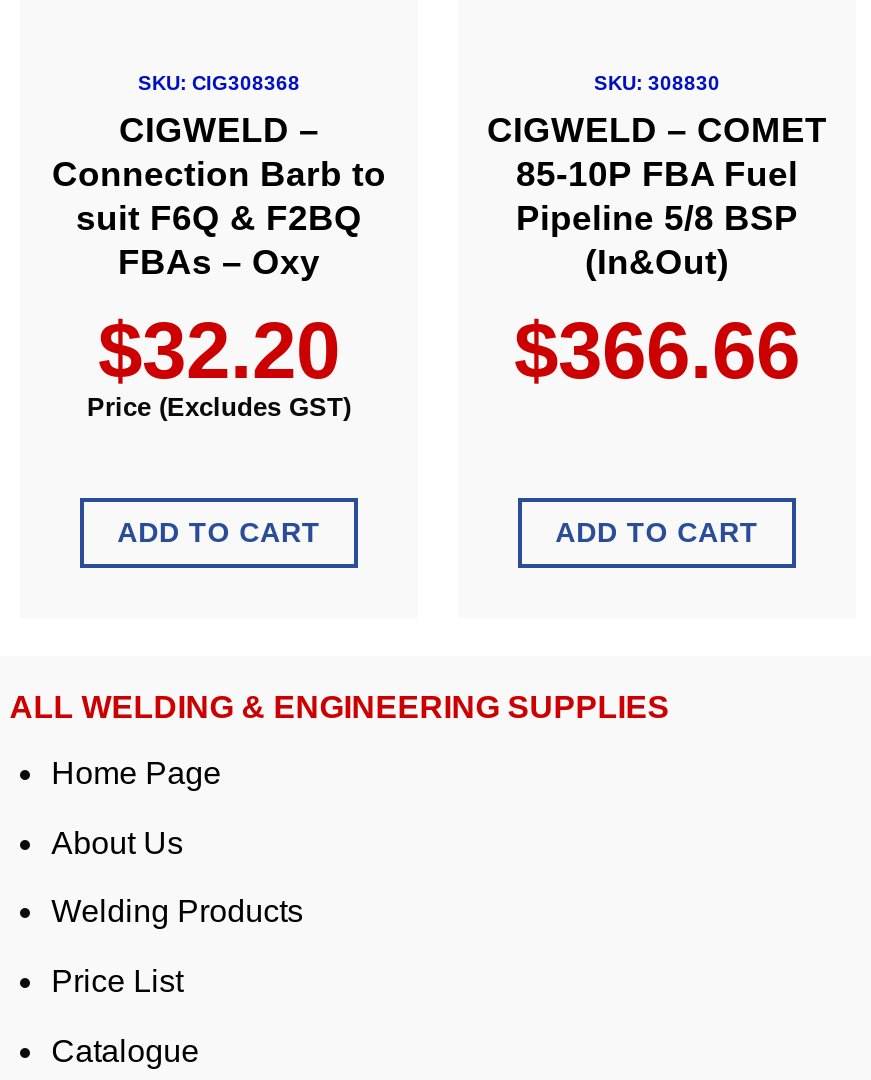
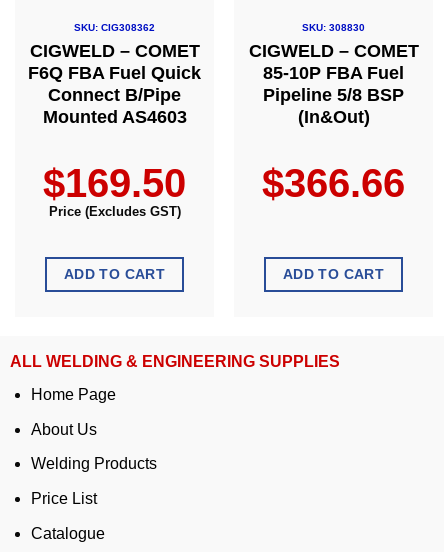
[52,73,386,394] SKU: CIG308368 | CIGWELD – | Connection Barb to | suit F6Q & F2BQ | FBAs – Oxy | $32.20 -> [28,22,201,205] SKU: CIG308362 | CIGWELD – COMET | F6Q FBA Fuel Quick | Connect B/Pipe | Mounted AS4603 | $169.50

